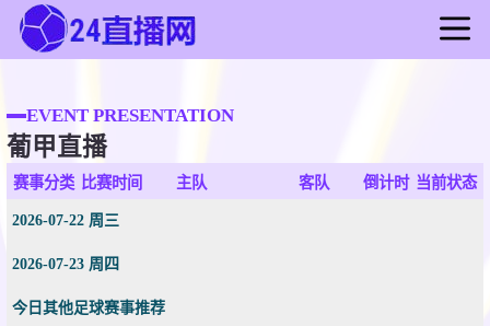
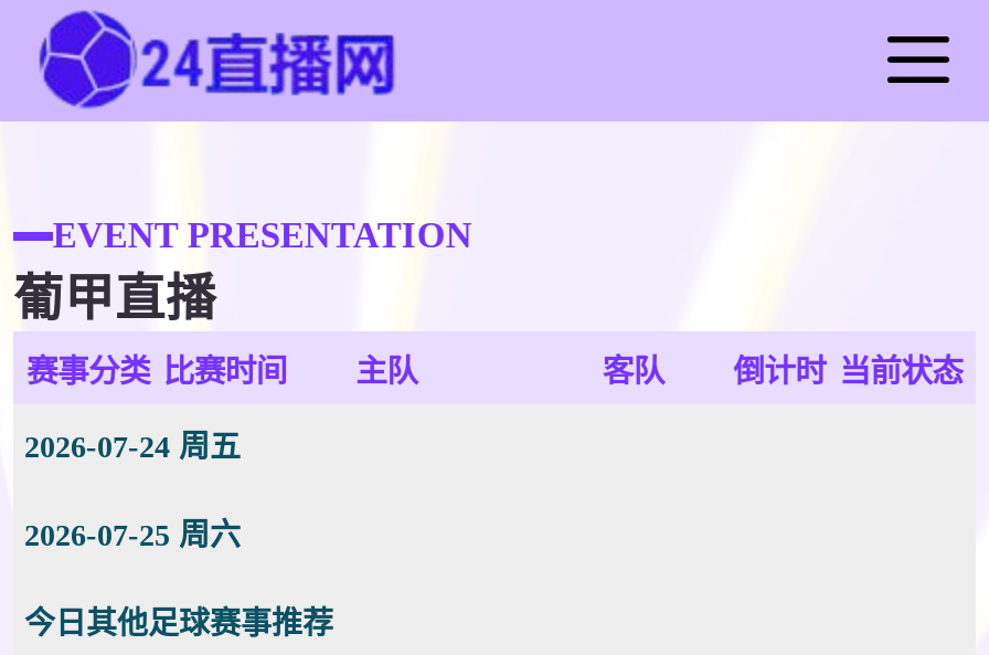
[12,212,119,229] 2026-07-22 周三 -> [24,431,241,464] 2026-07-24 周五
[12,256,119,272] 2026-07-23 周四 -> [24,519,241,552] 2026-07-25 周六

